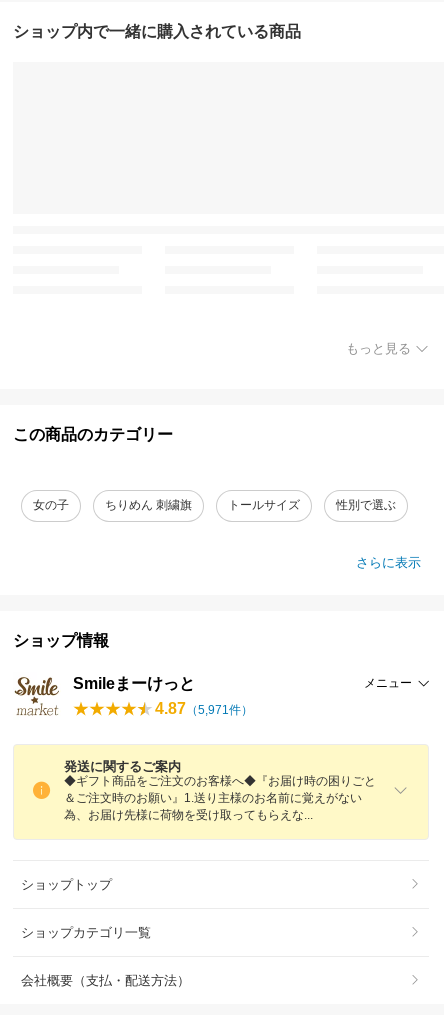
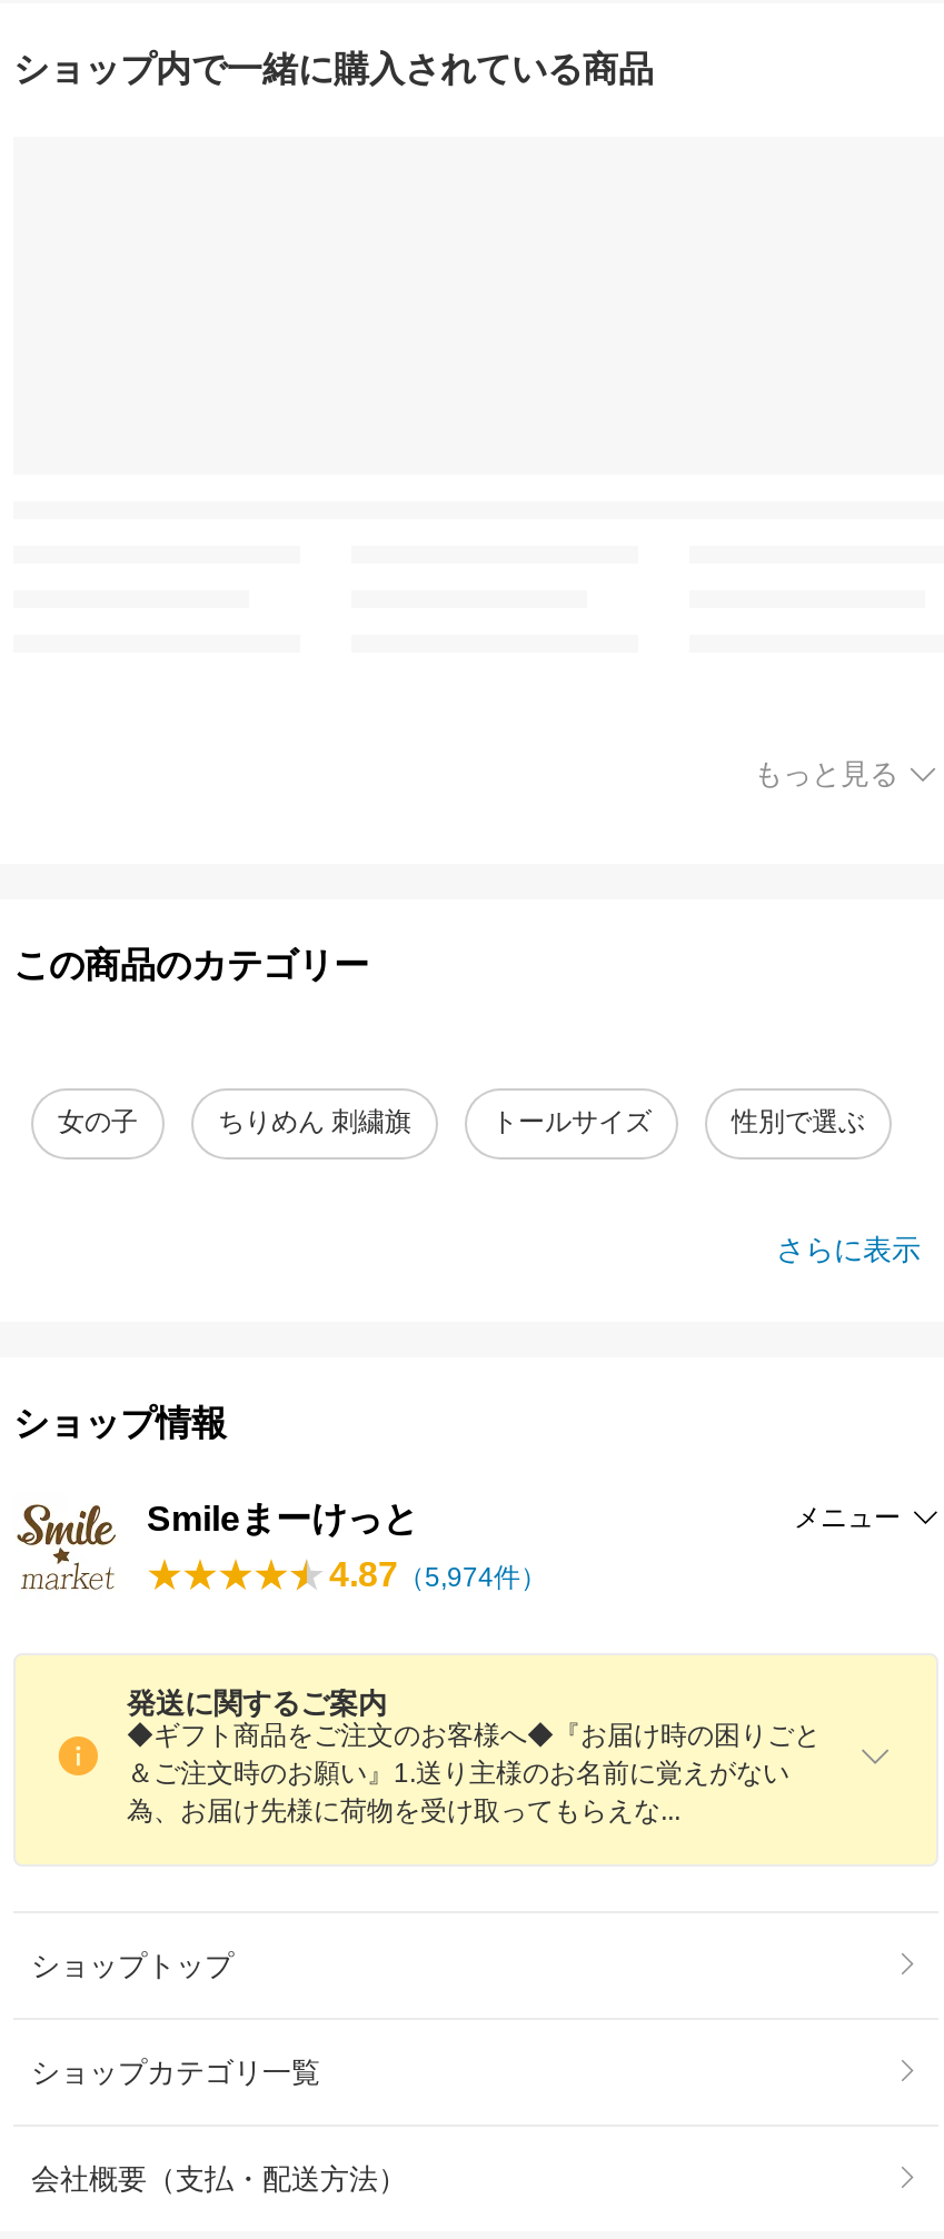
[155,700,253,717] 4.87（5,971件） -> [329,1554,547,1592] 4.87（5,974件）

